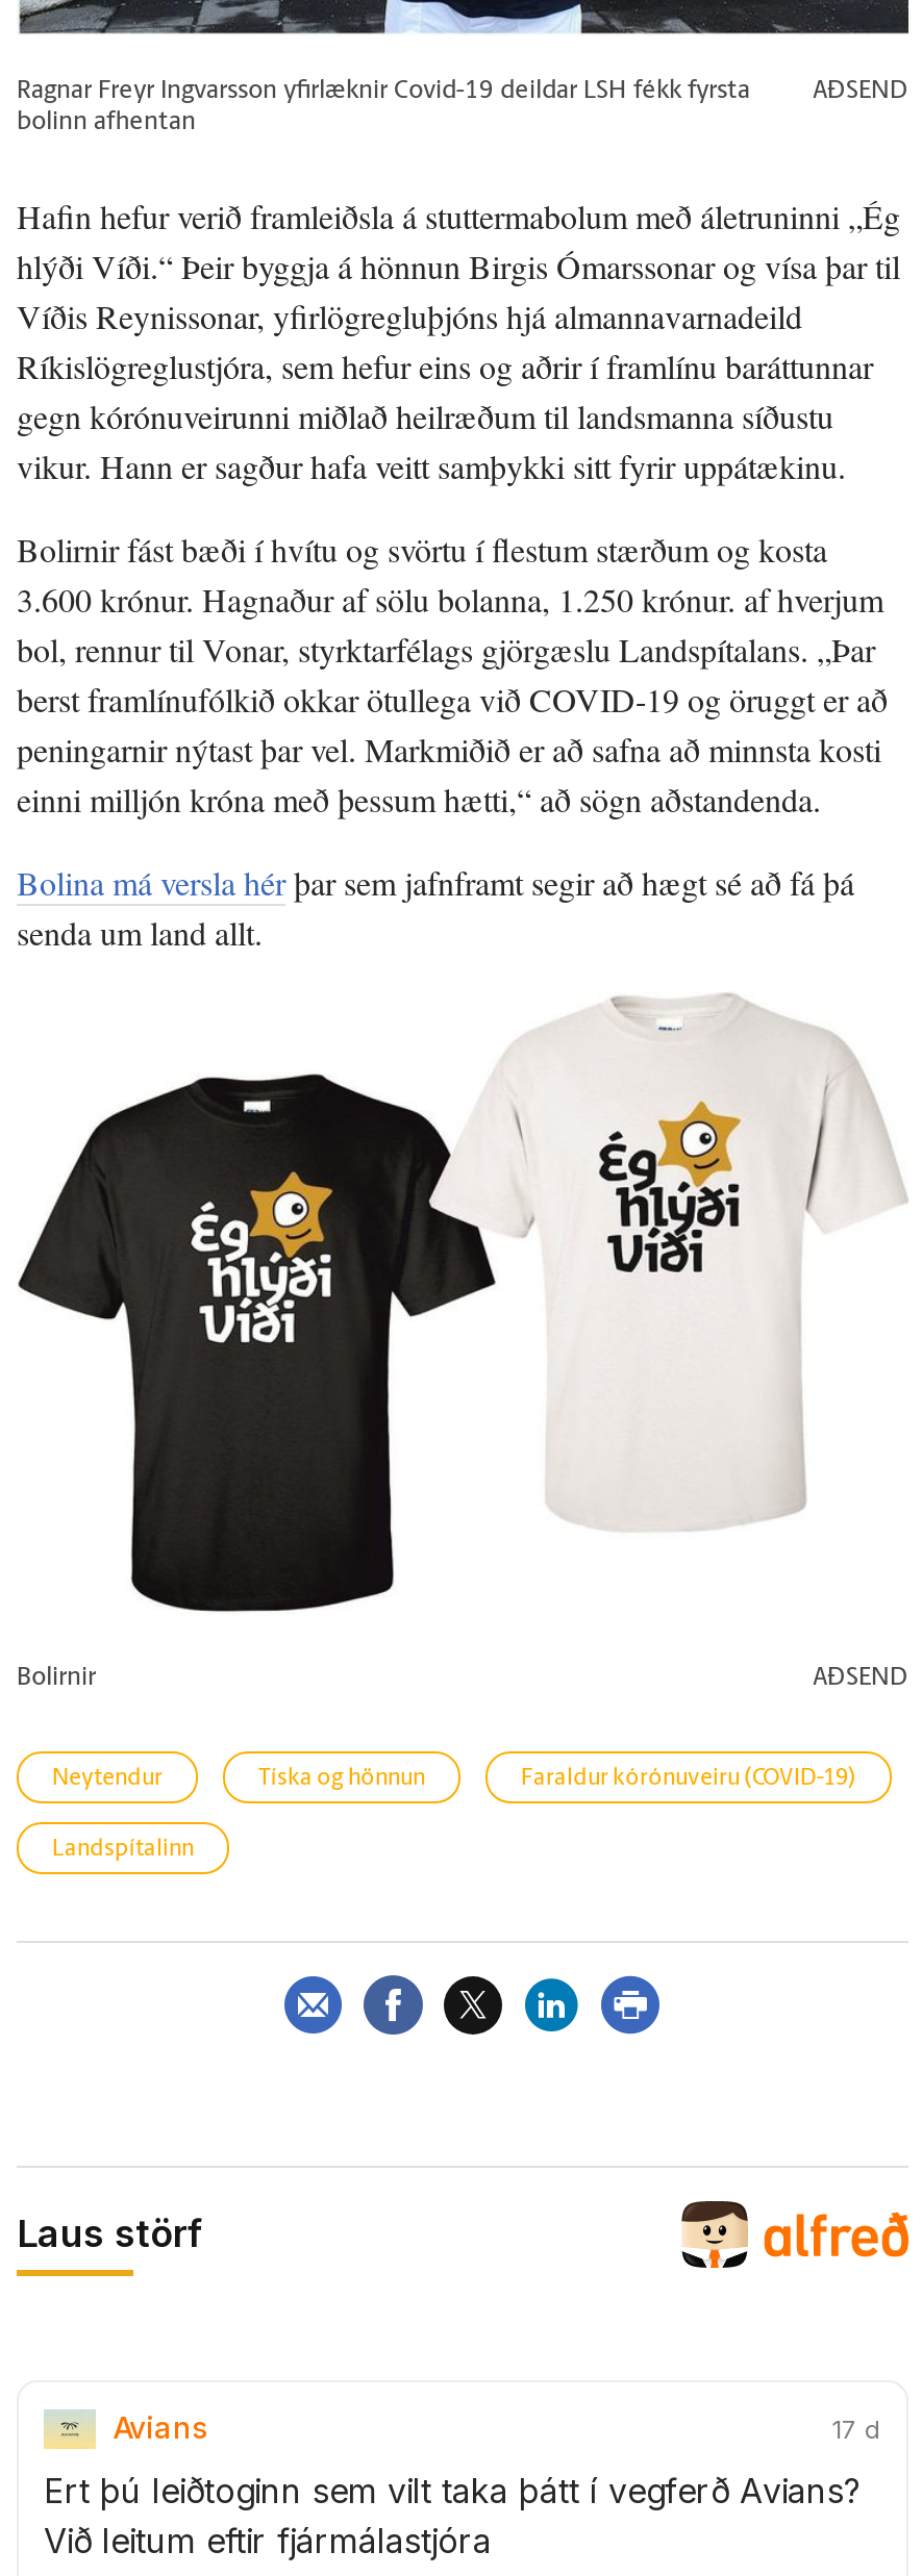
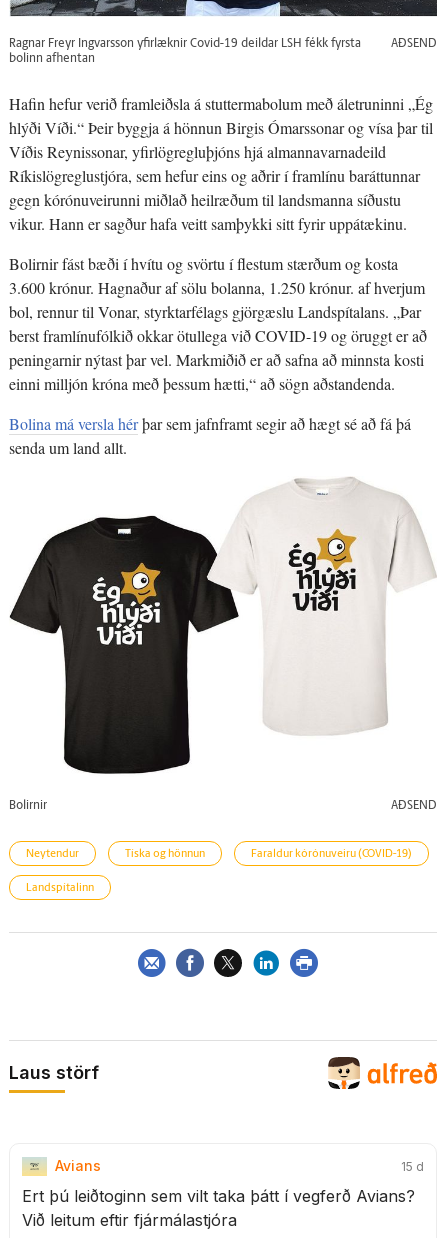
[831,2413,881,2445] 17 d -> [401,1159,424,1174] 15 d

